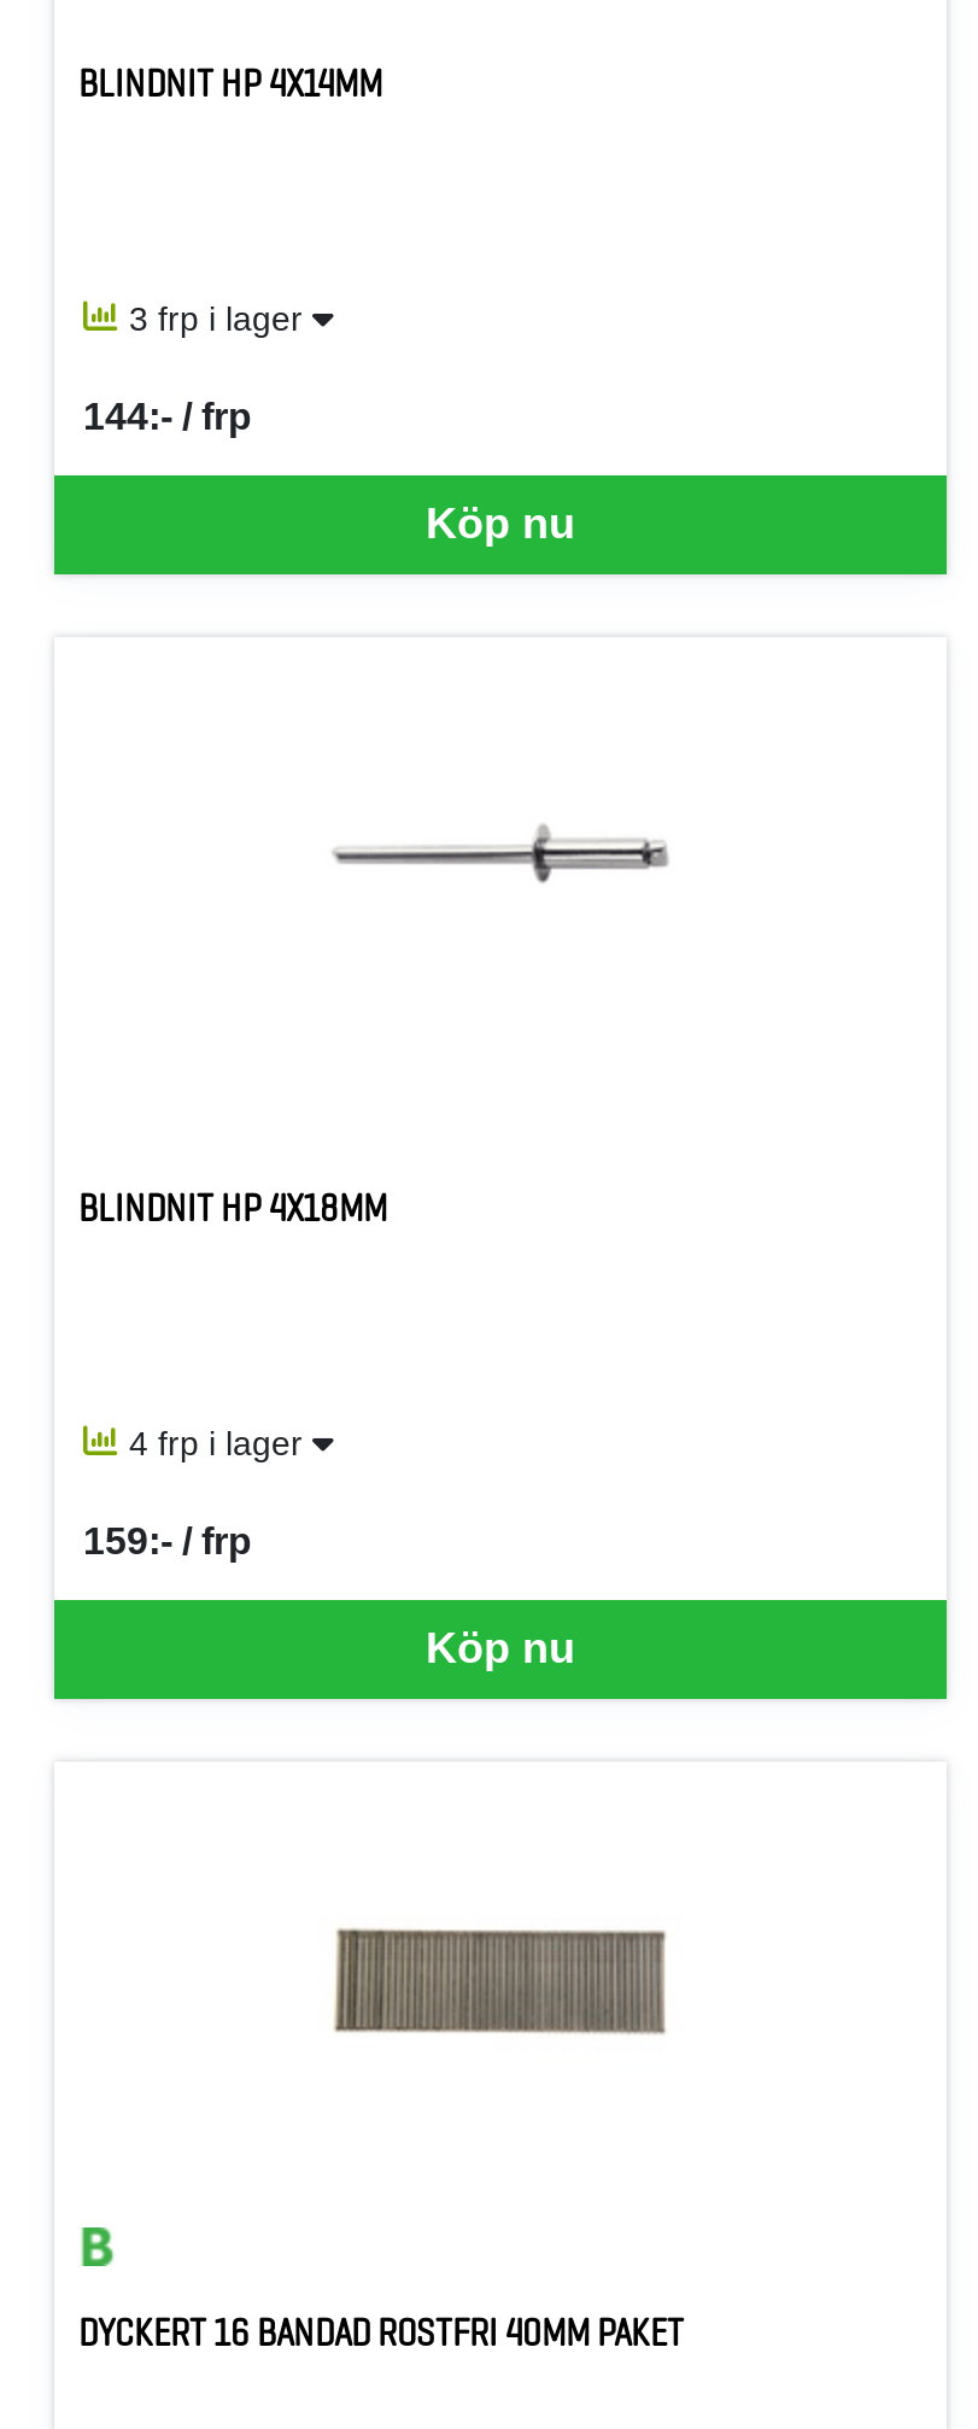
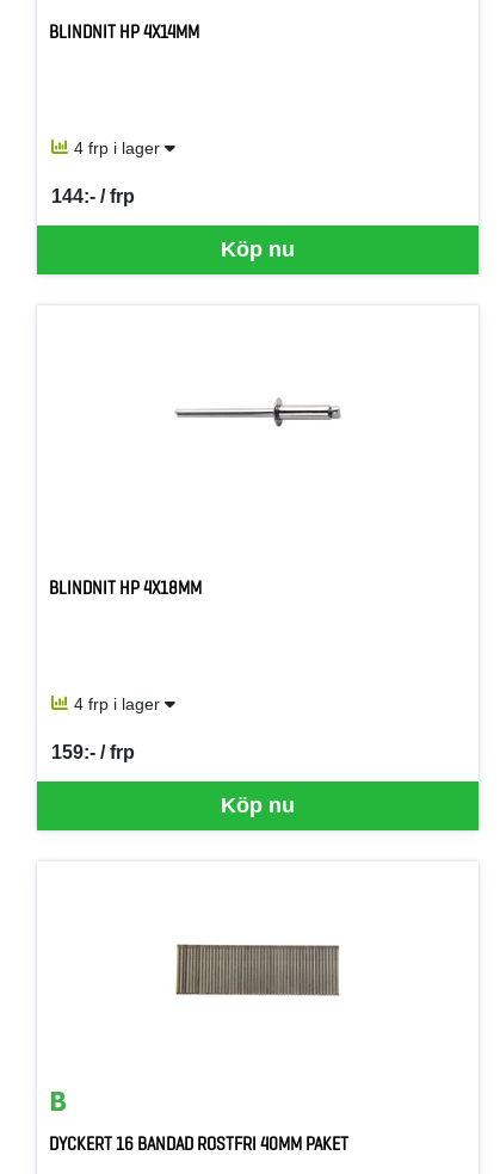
[129,299,312,338] 3 frp i lager -> [74,138,165,157] 4 frp i lager

